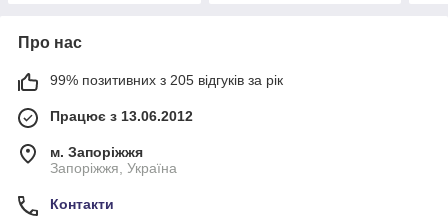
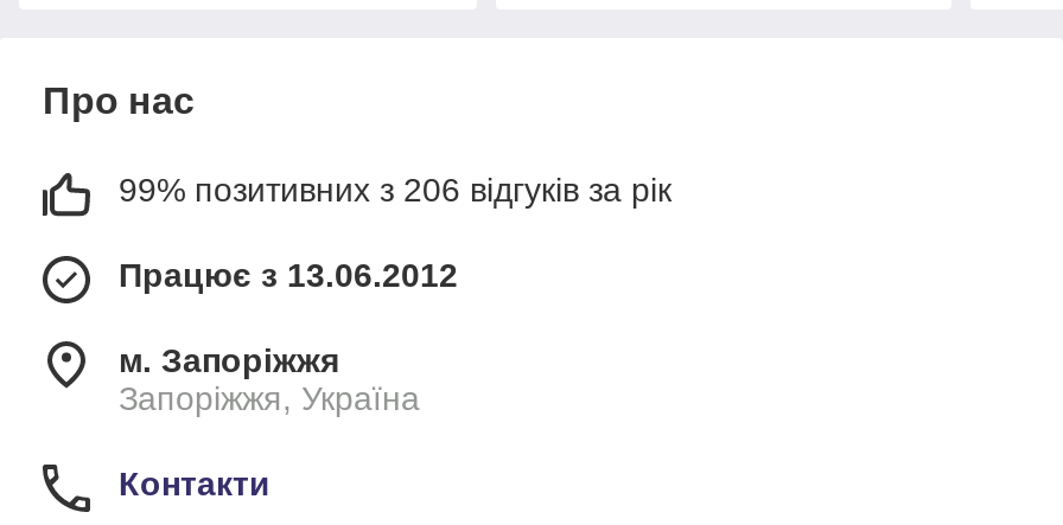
[50,72,283,88] 99% позитивних з 205 відгуків за рік -> [119,170,671,208] 99% позитивних з 206 відгуків за рік

